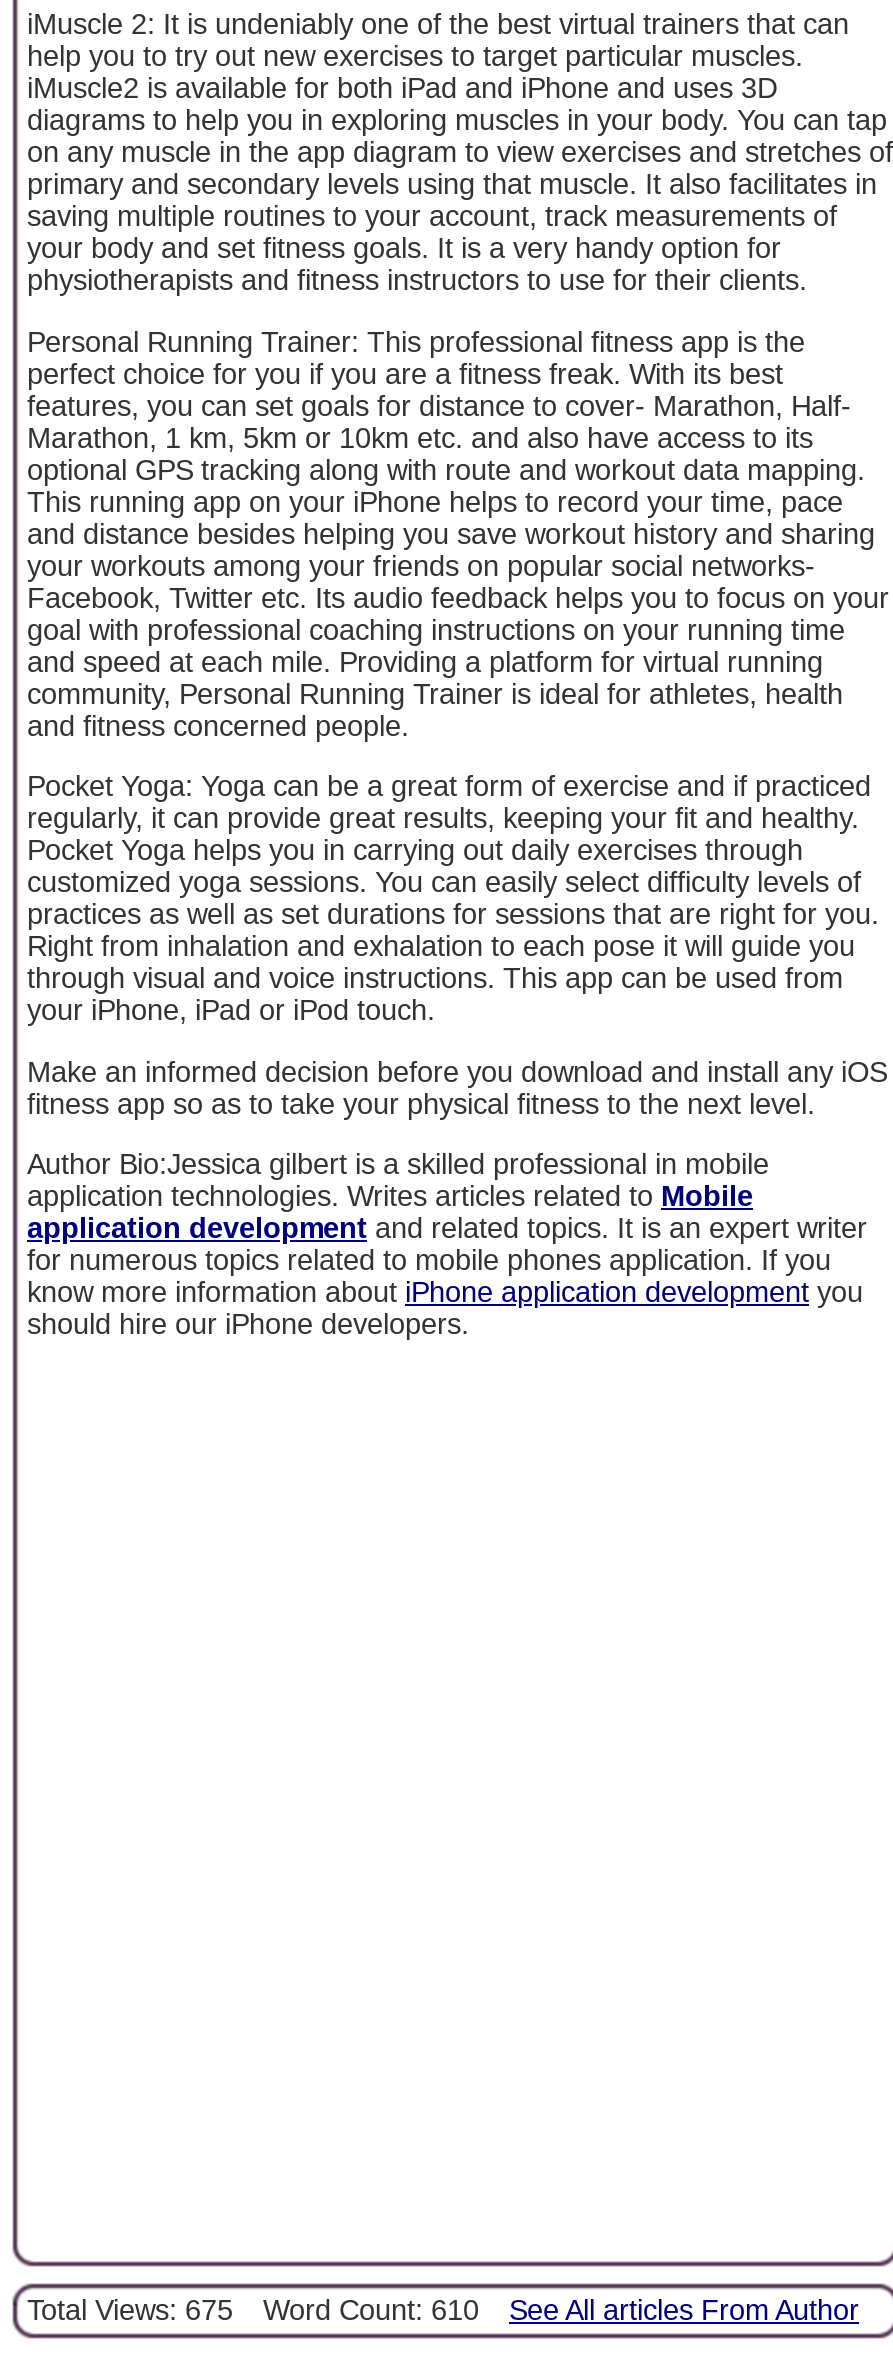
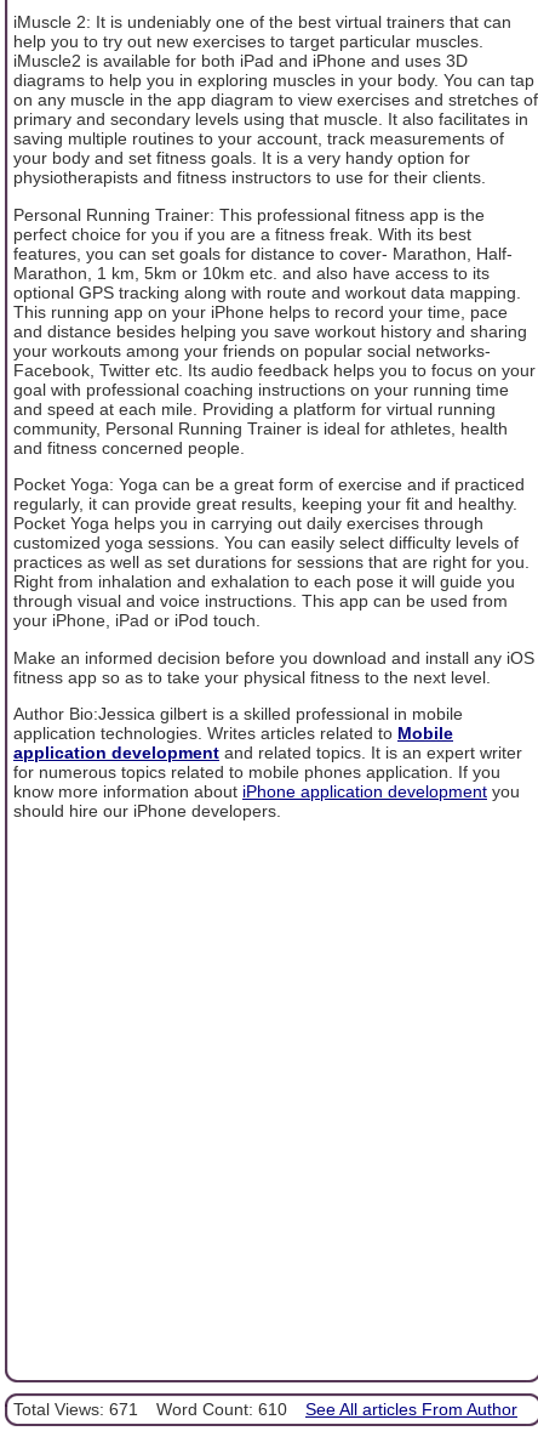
[27,2295,859,2327] Total Views: 675 Word Count: 610 See All articles From Author -> [13,1400,517,1419] Total Views: 671 Word Count: 610 See All articles From Author

